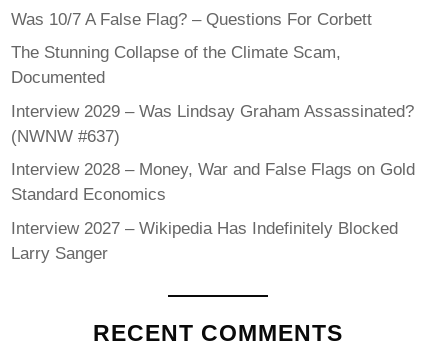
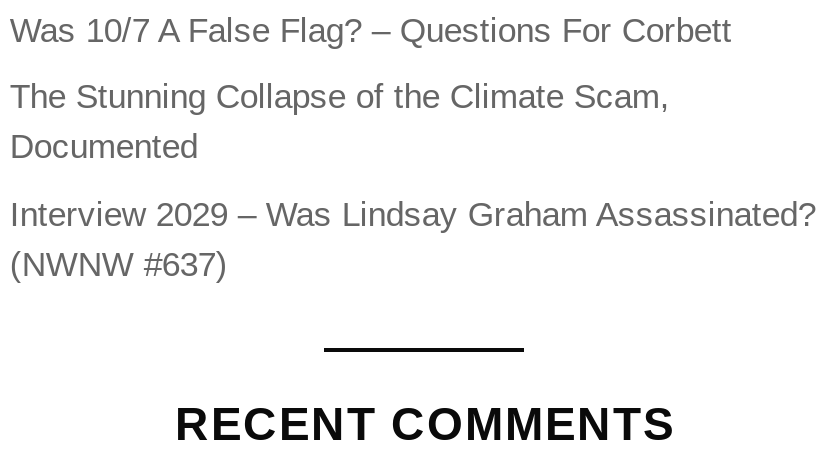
[11,160,415,262] Interview 2028 – Money, War and False Flags on Gold | Standard Economics | Interview 2027 – Wikipedia Has Indefinitely Blocked | Larry Sanger -> none

